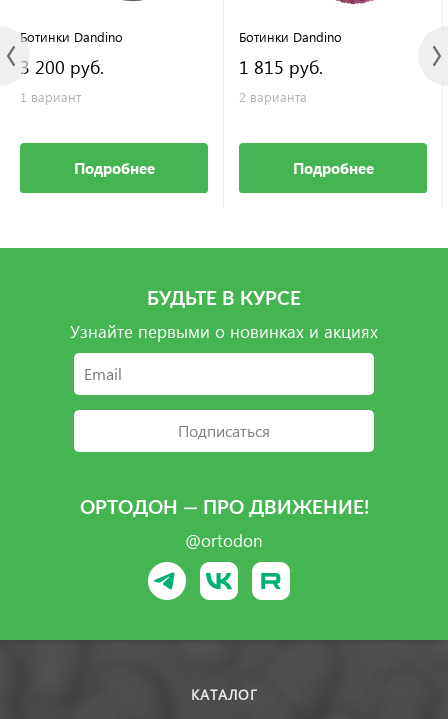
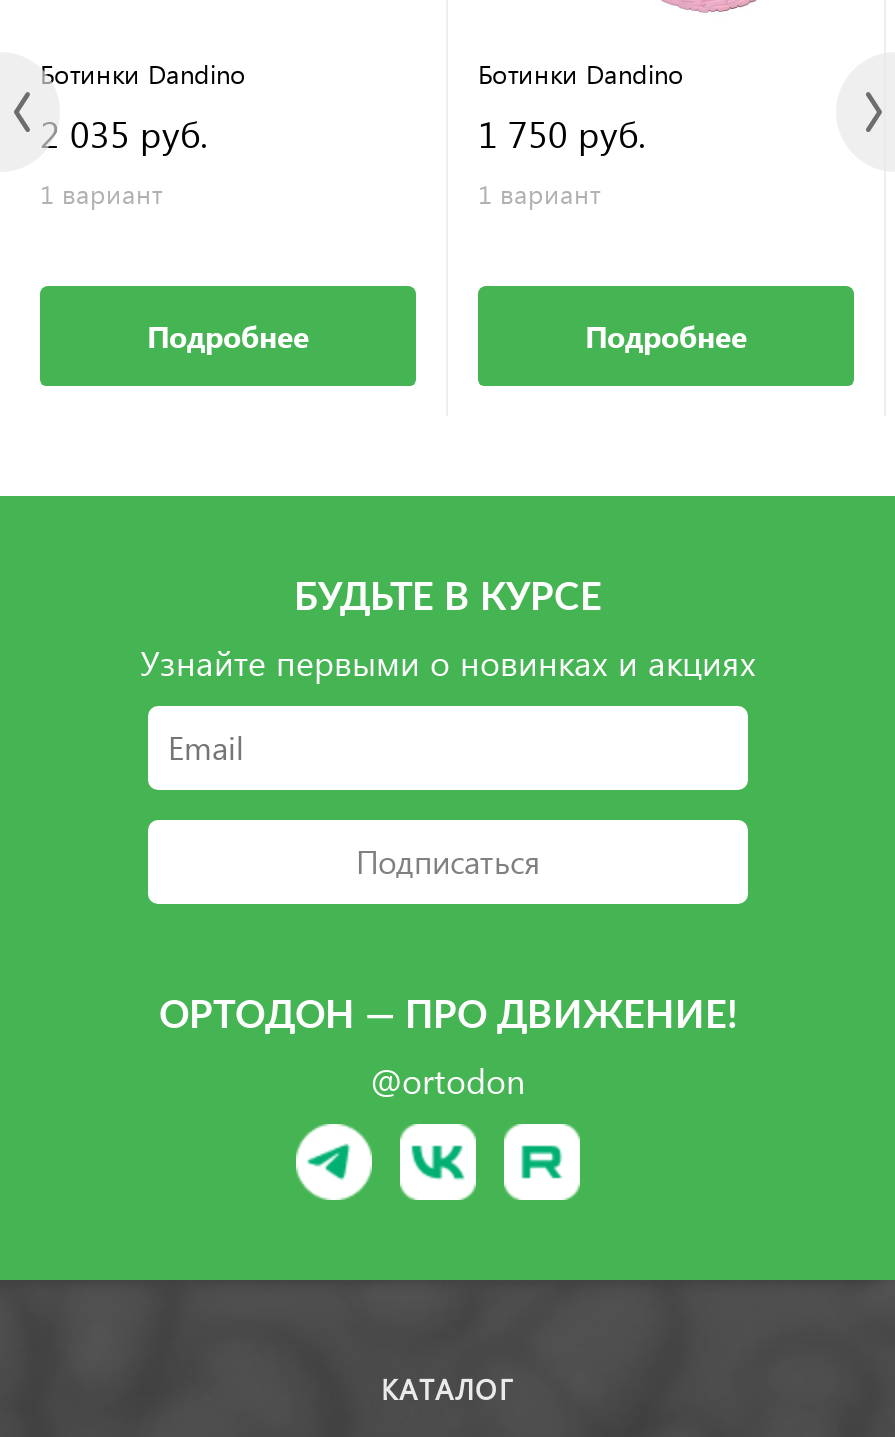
[20,54,104,79] 3 200 руб. -> [40,108,208,158] 2 035 руб.
[239,54,323,105] 1 815 руб. | 2 варианта -> [478,108,646,210] 1 750 руб. | 1 вариант

